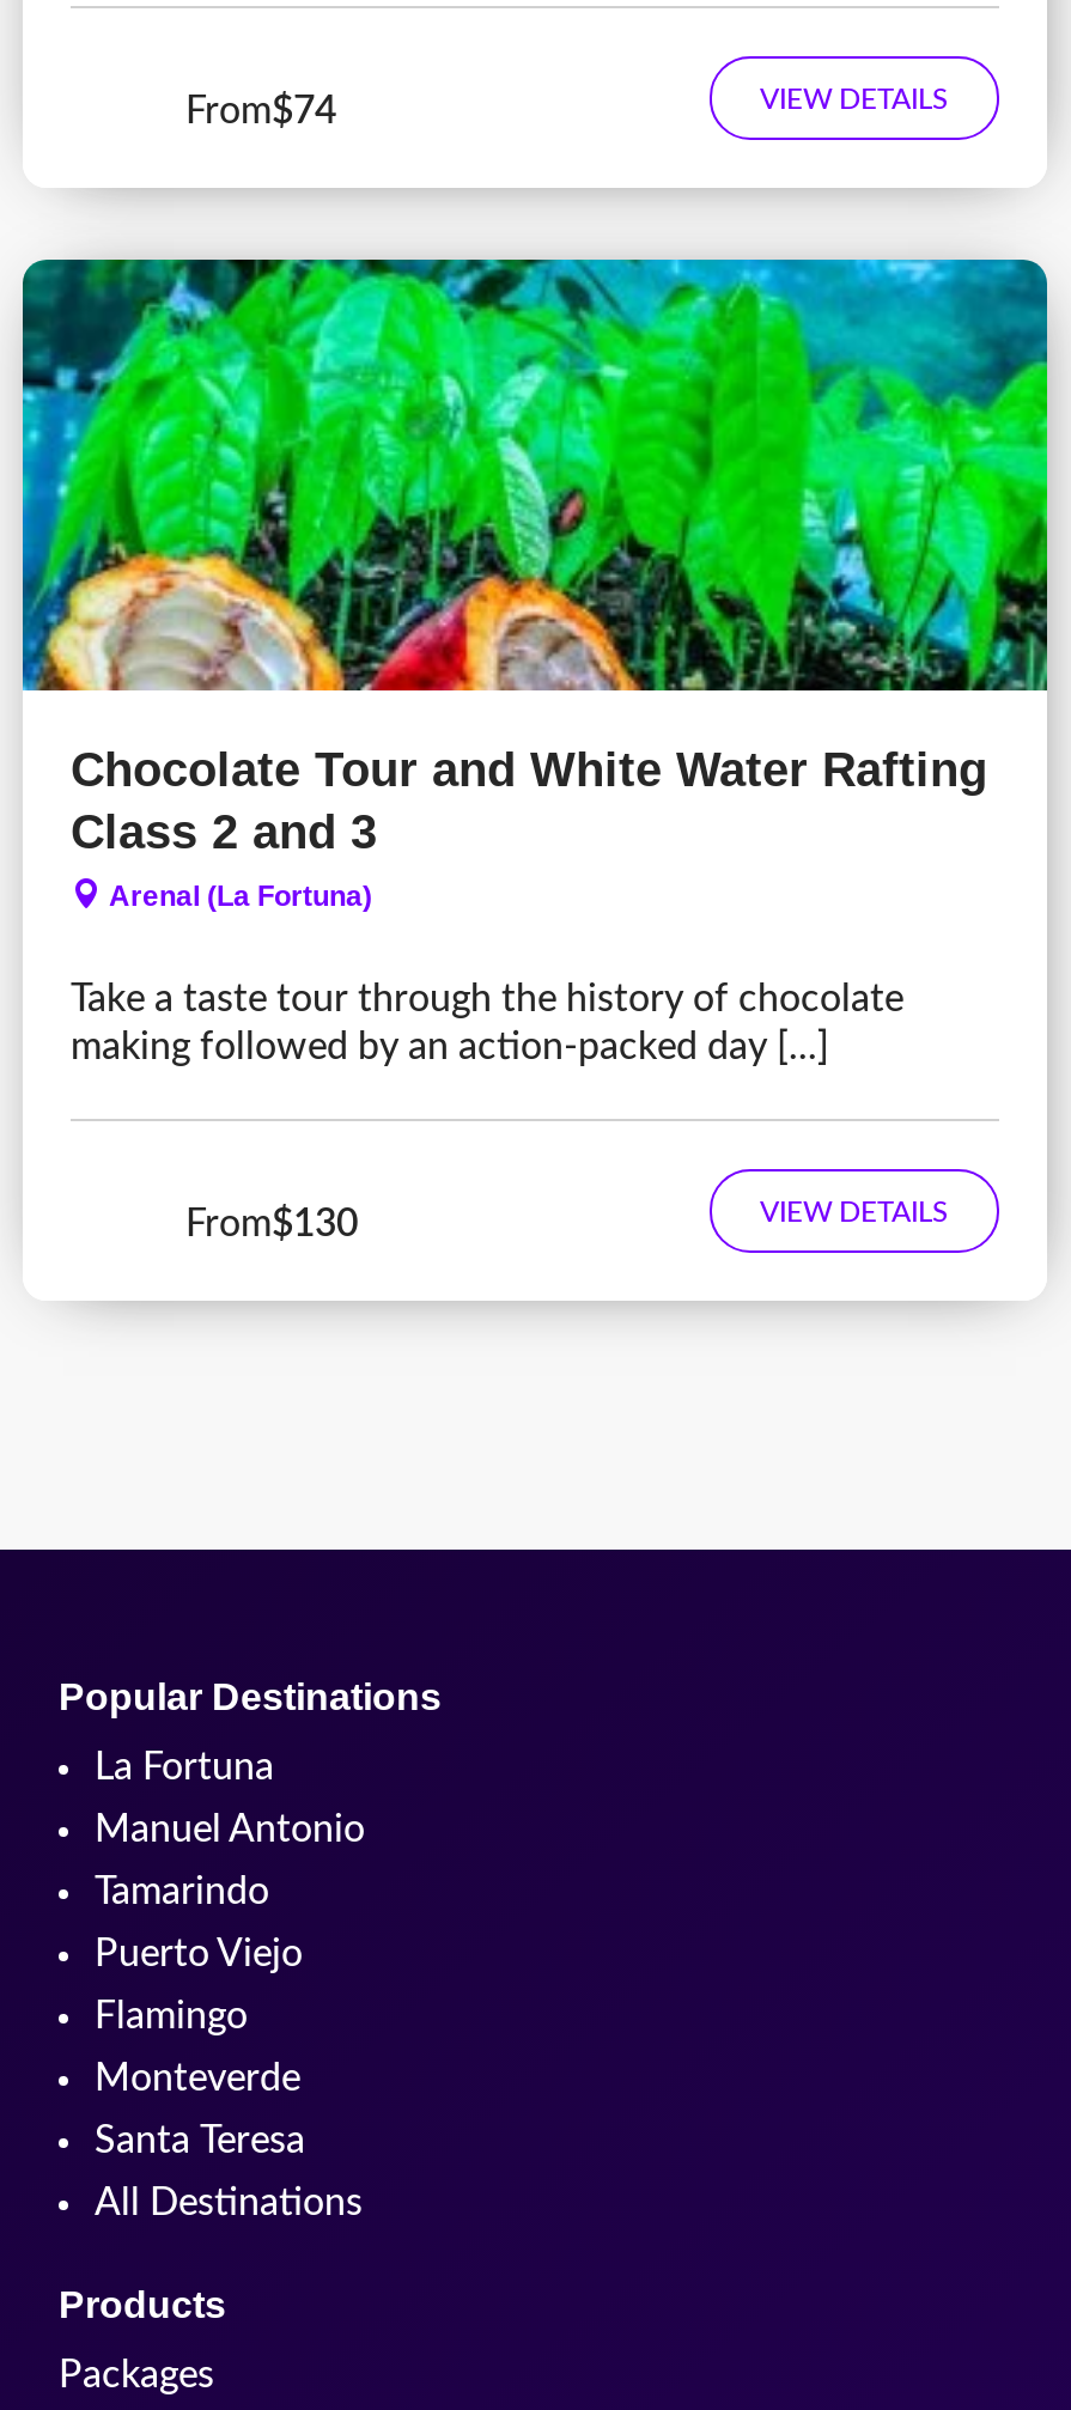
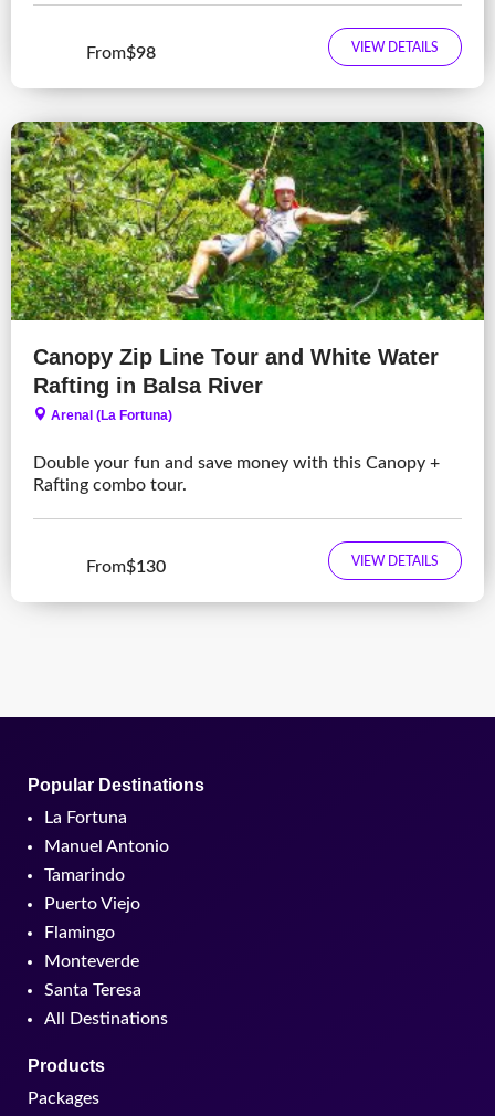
[185,91,336,129] From$74 -> [86,44,156,61] From$98
[20,257,1049,858] [image] | Chocolate Tour and White Water Rafting | Class 2 and 3 -> [10,120,485,398] [image] | Canopy Zip Line Tour and White Water | Rafting in Balsa River
[71,980,903,1066] Take a taste tour through the history of chocolate | making followed by an action-packed day [...] -> [33,454,440,494] Double your fun and save money with this Canopy + | Rafting combo tour.

